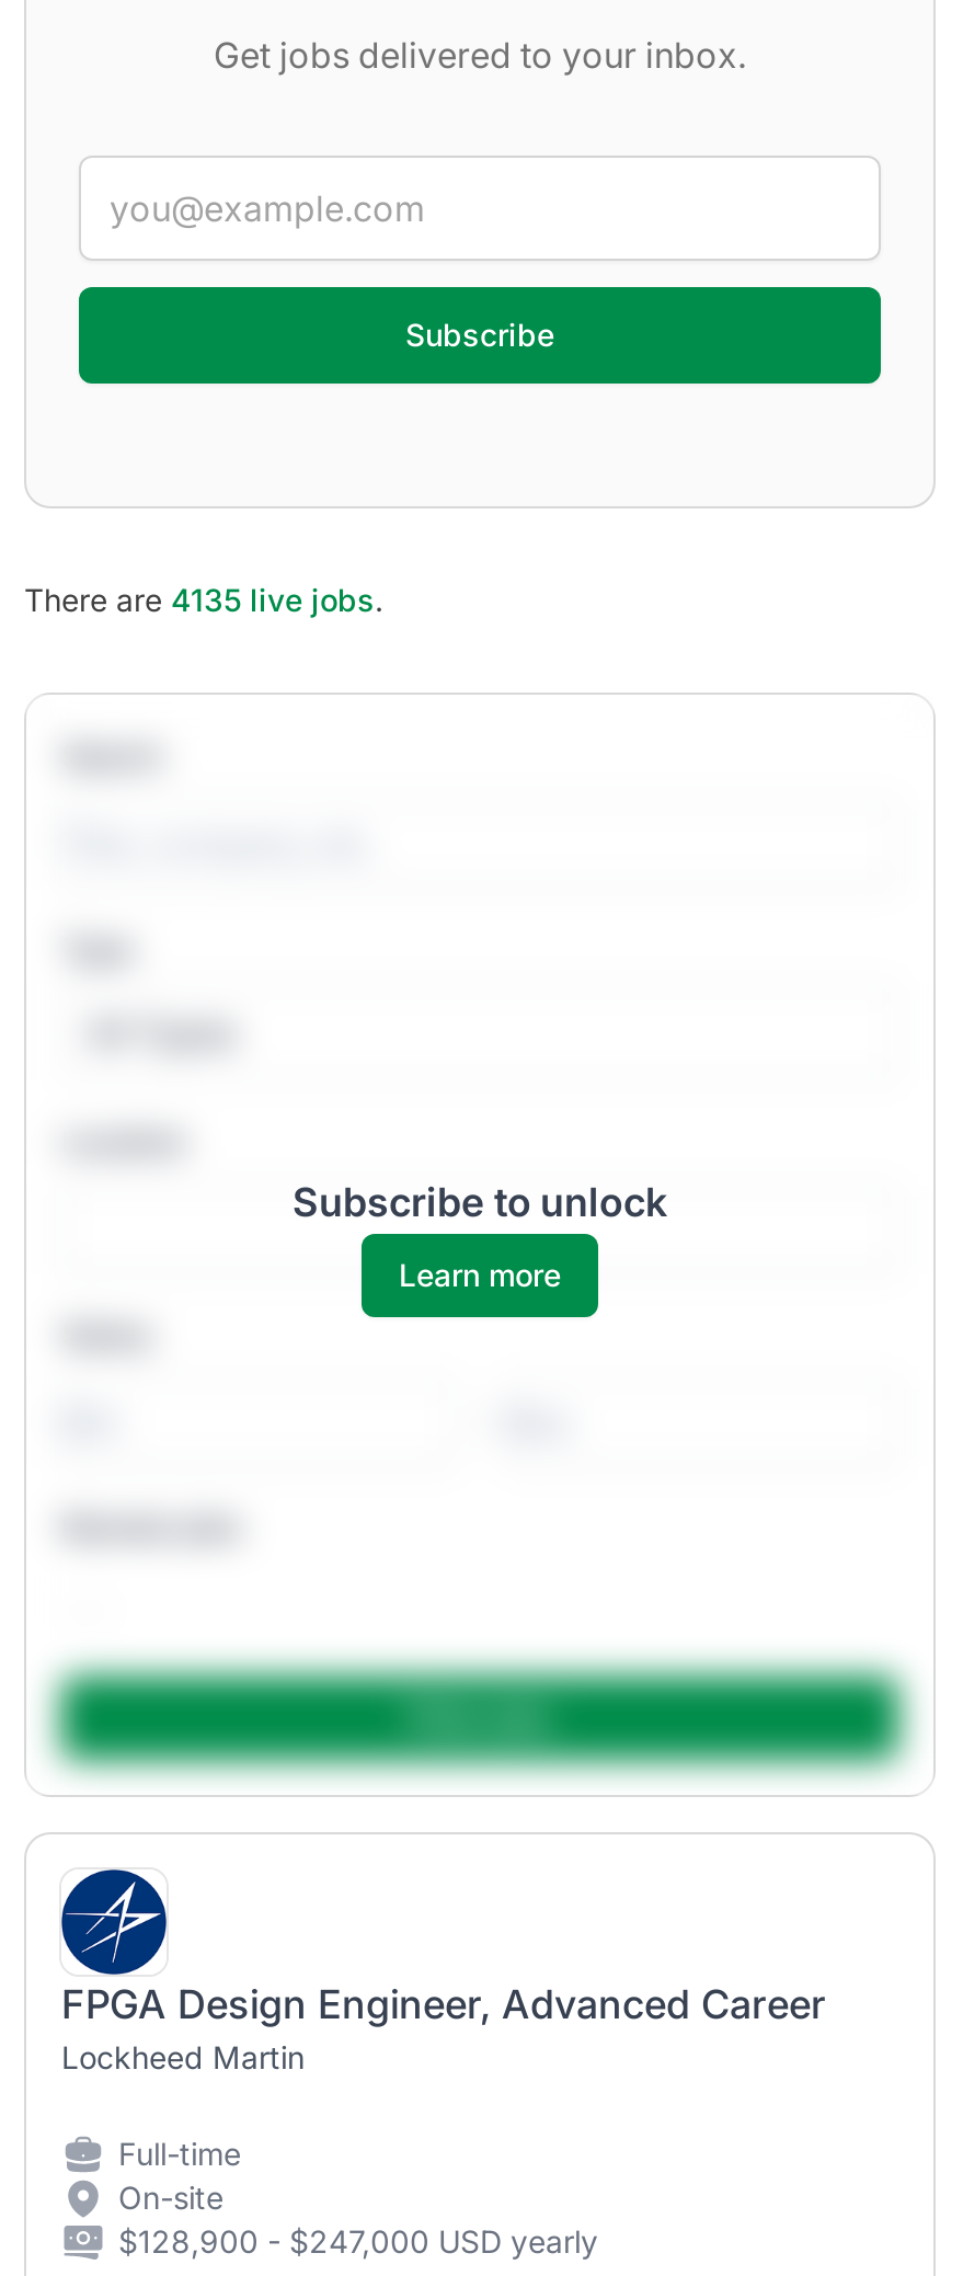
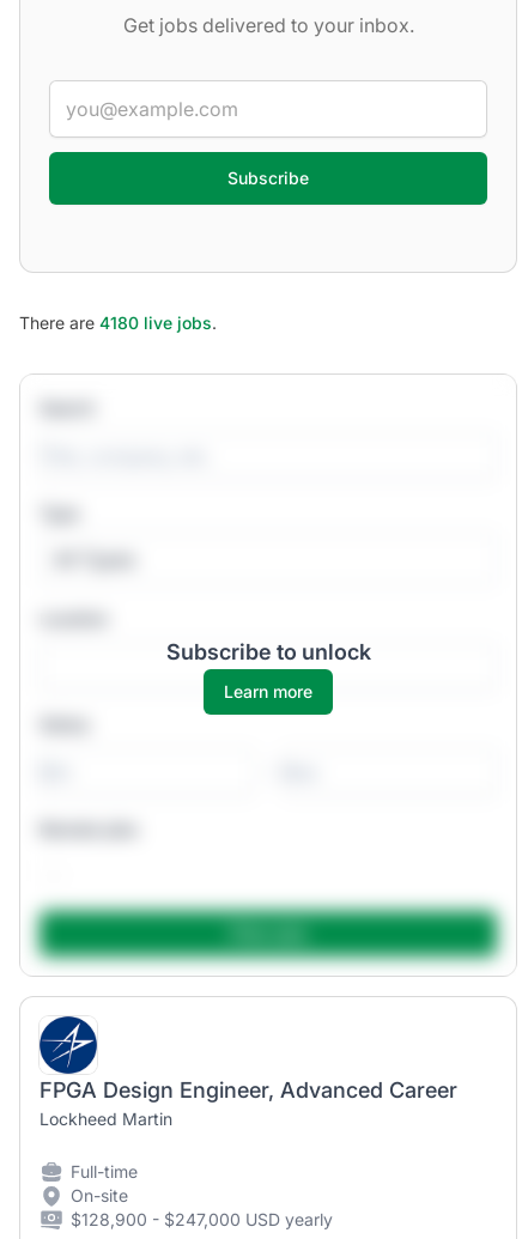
[24,581,383,618] There are 4135 live jobs. -> [19,312,217,333] There are 4180 live jobs.

